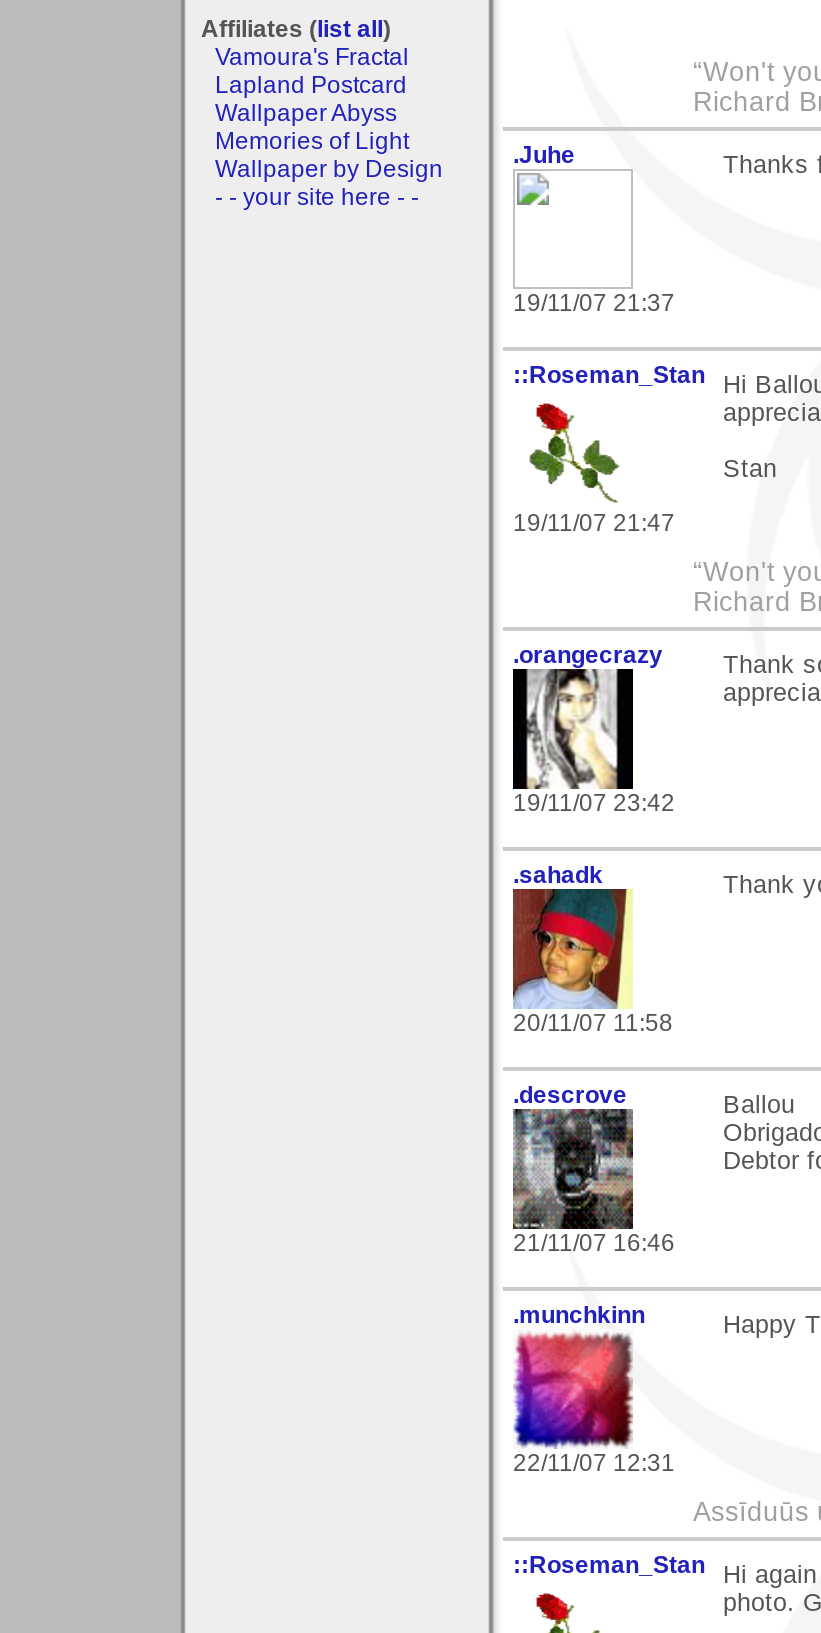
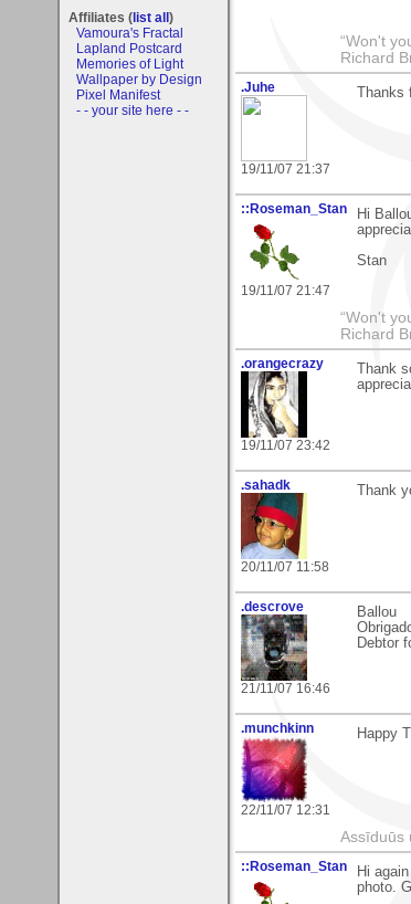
[215,99,397,127] Wallpaper Abyss -> none
none -> [76,87,160,103] Pixel Manifest

